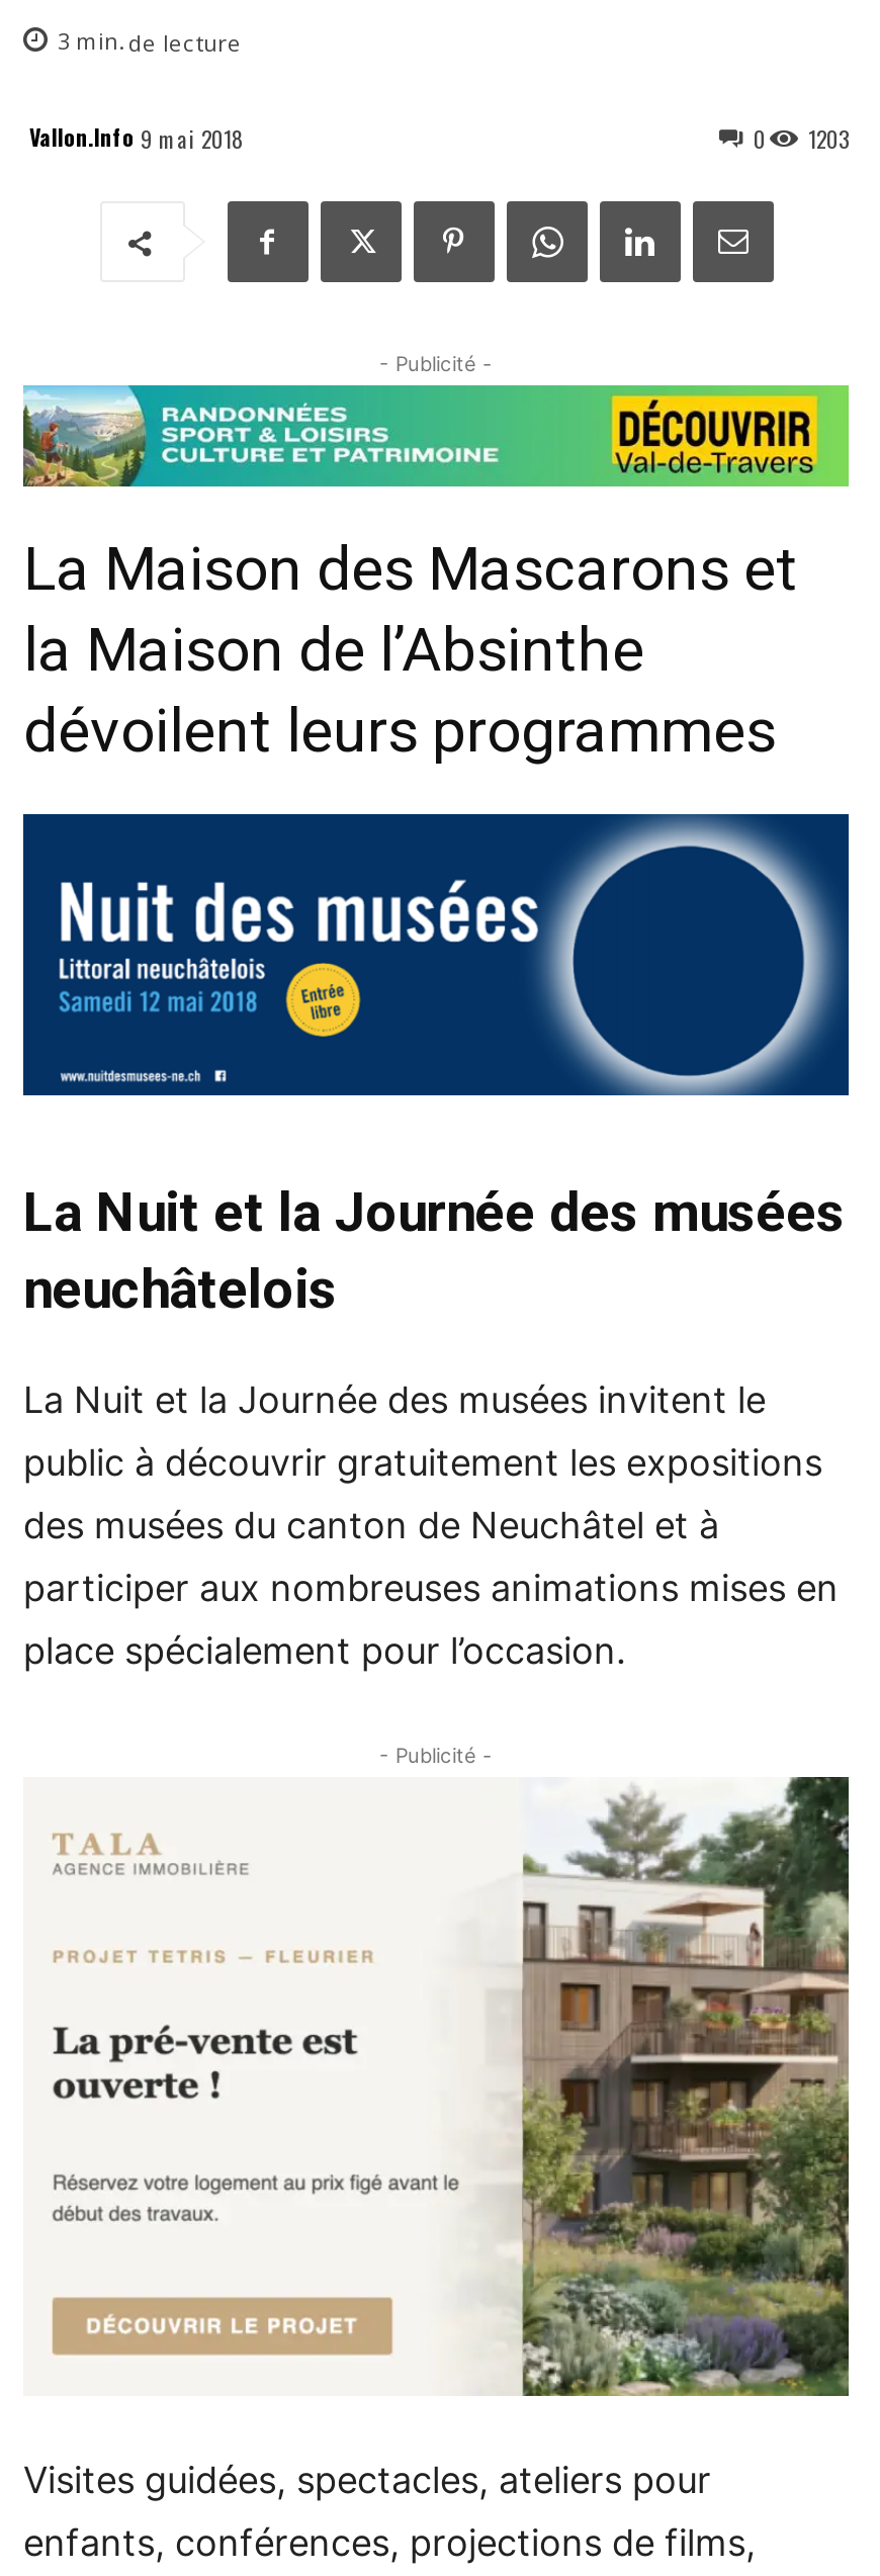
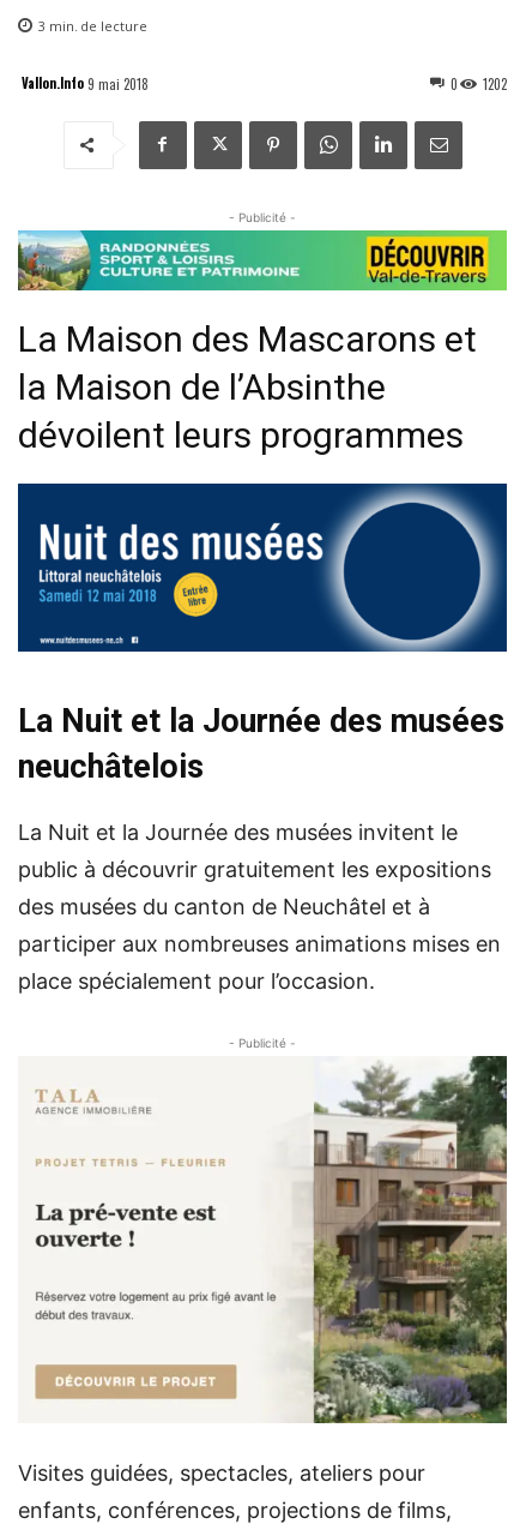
[754,123,849,155] 0 1203 -> [451,74,507,93] 0 1202

